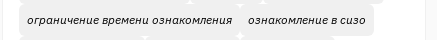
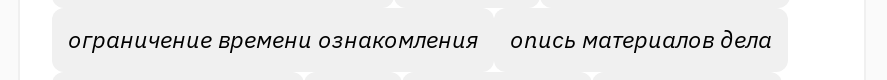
[248,12,366,27] ознакомление в сизо -> [510,24,772,54] опись материалов дела

